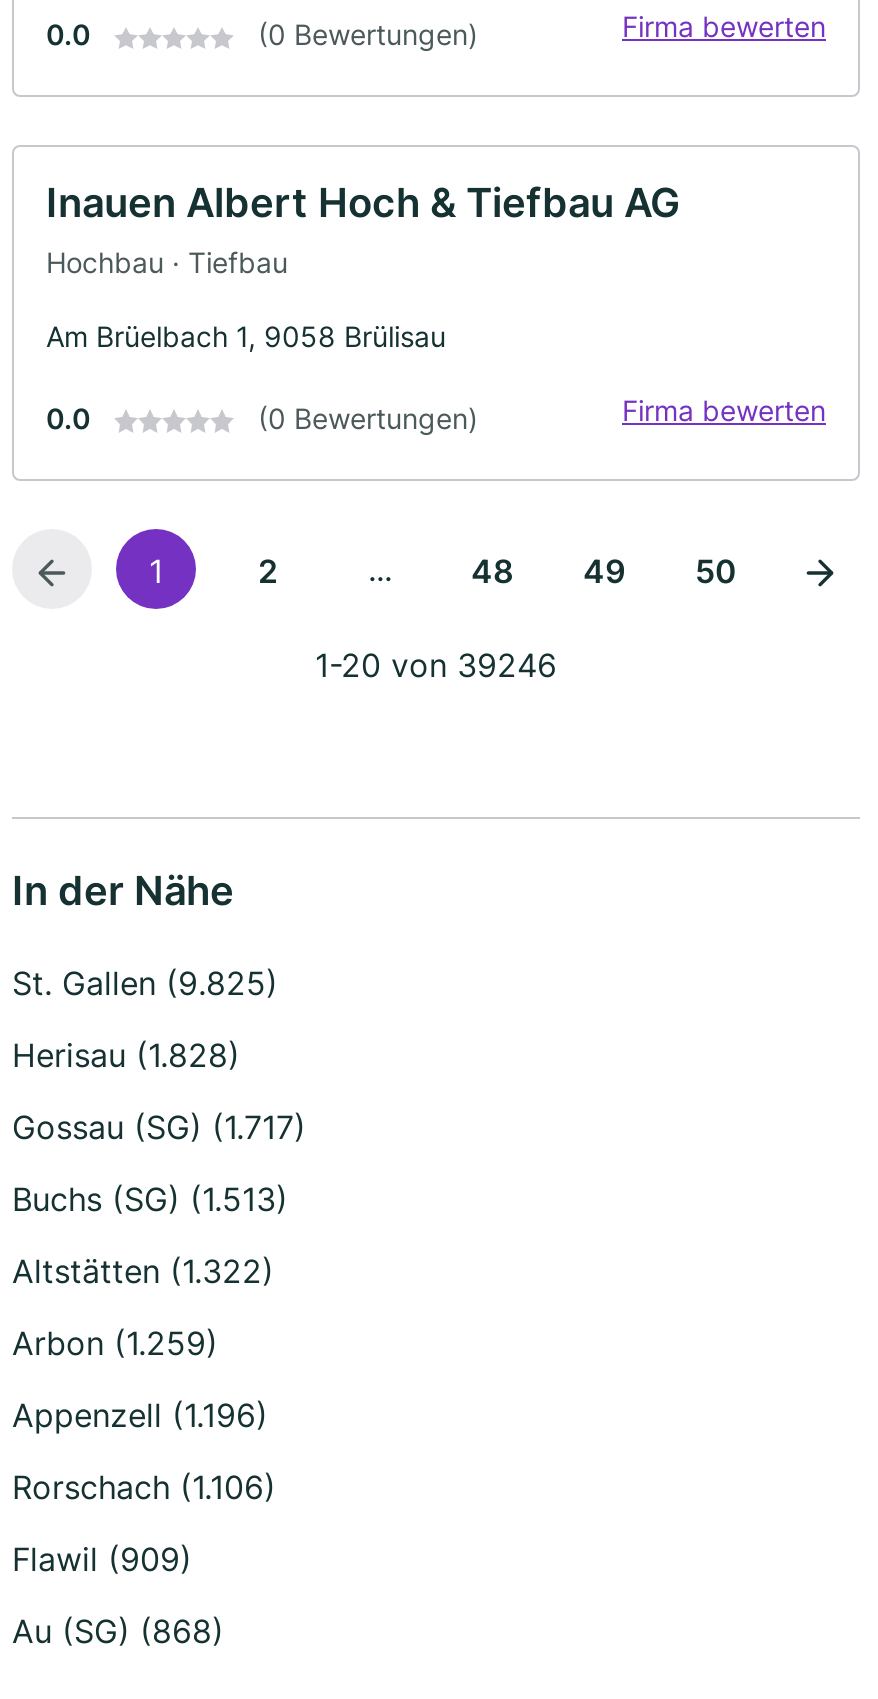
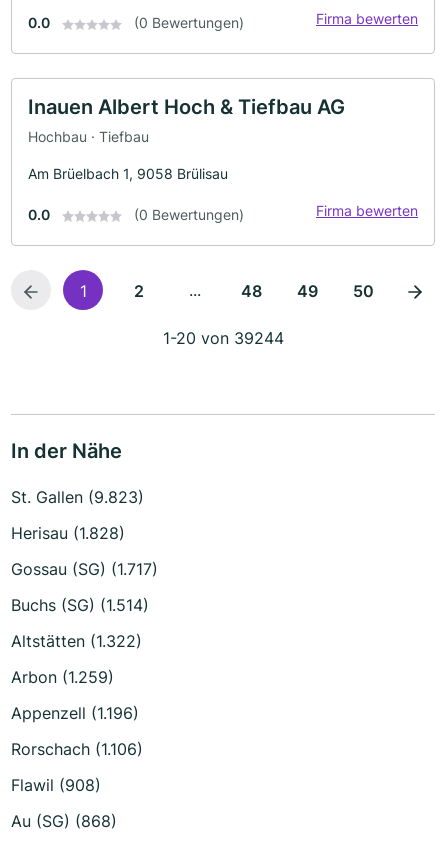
[315,645,557,685] 1-20 von 39246 -> [162,328,283,348] 1-20 von 39244
[12,963,278,1003] St. Gallen (9.825) -> [11,487,144,507] St. Gallen (9.823)
[12,1179,288,1219] Buchs (SG) (1.513) -> [11,595,149,615] Buchs (SG) (1.514)
[12,1539,192,1579] Flawil (909) -> [11,775,101,795] Flawil (908)

